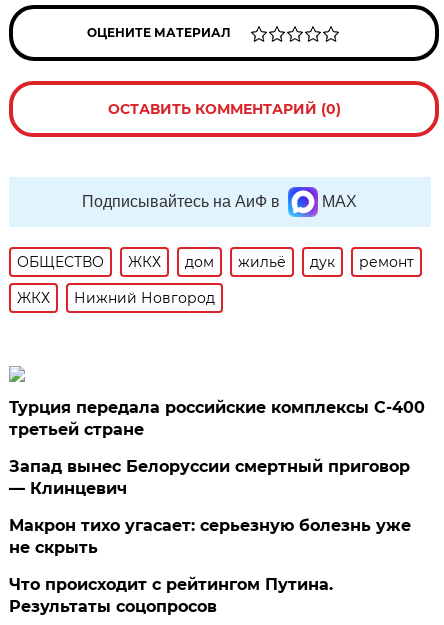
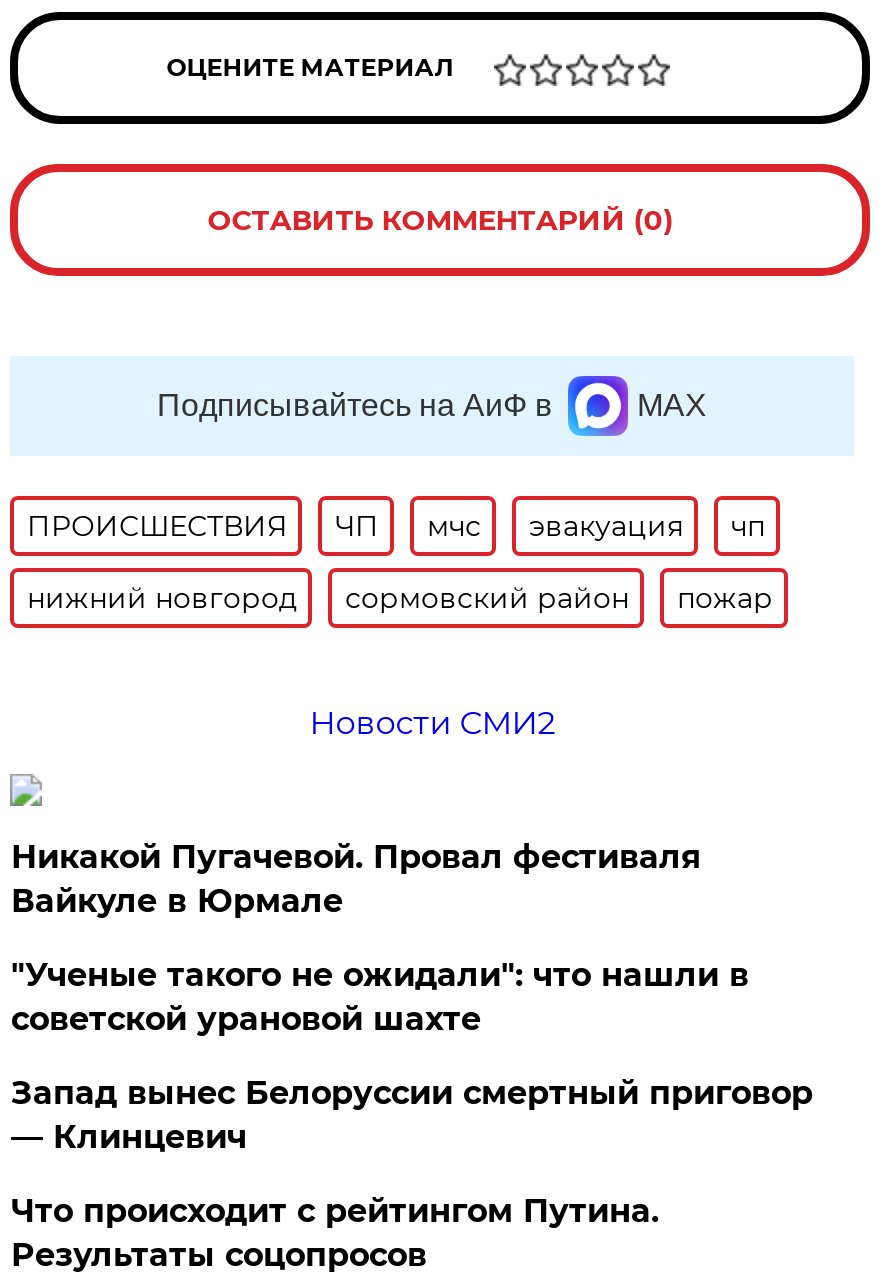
[17,253,414,307] ОБЩЕСТВО | ЖКХ | дом | жильё | дук | ремонт | ЖКХ | Нижний Новгород -> [27,509,773,743] ПРОИСШЕСТВИЯ | ЧП | мчс | эвакуация | чп | нижний новгород | сормовский район | пожар | Новости СМИ2
[9,398,425,439] Турция передала российские комплексы С-400 | третьей стране -> [11,839,749,1039] Никакой Пугачевой. Провал фестиваля | Вайкуле в Юрмале | "Ученые такого не ожидали": что нашли в | советской урановой шахте
moved [9,457,410,498] -> [11,1075,813,1157]: Запад вынес Белоруссии смертный приговор | — Клинцевич
[9,516,411,557] Макрон тихо угасает: серьезную болезнь уже | не скрыть -> none

